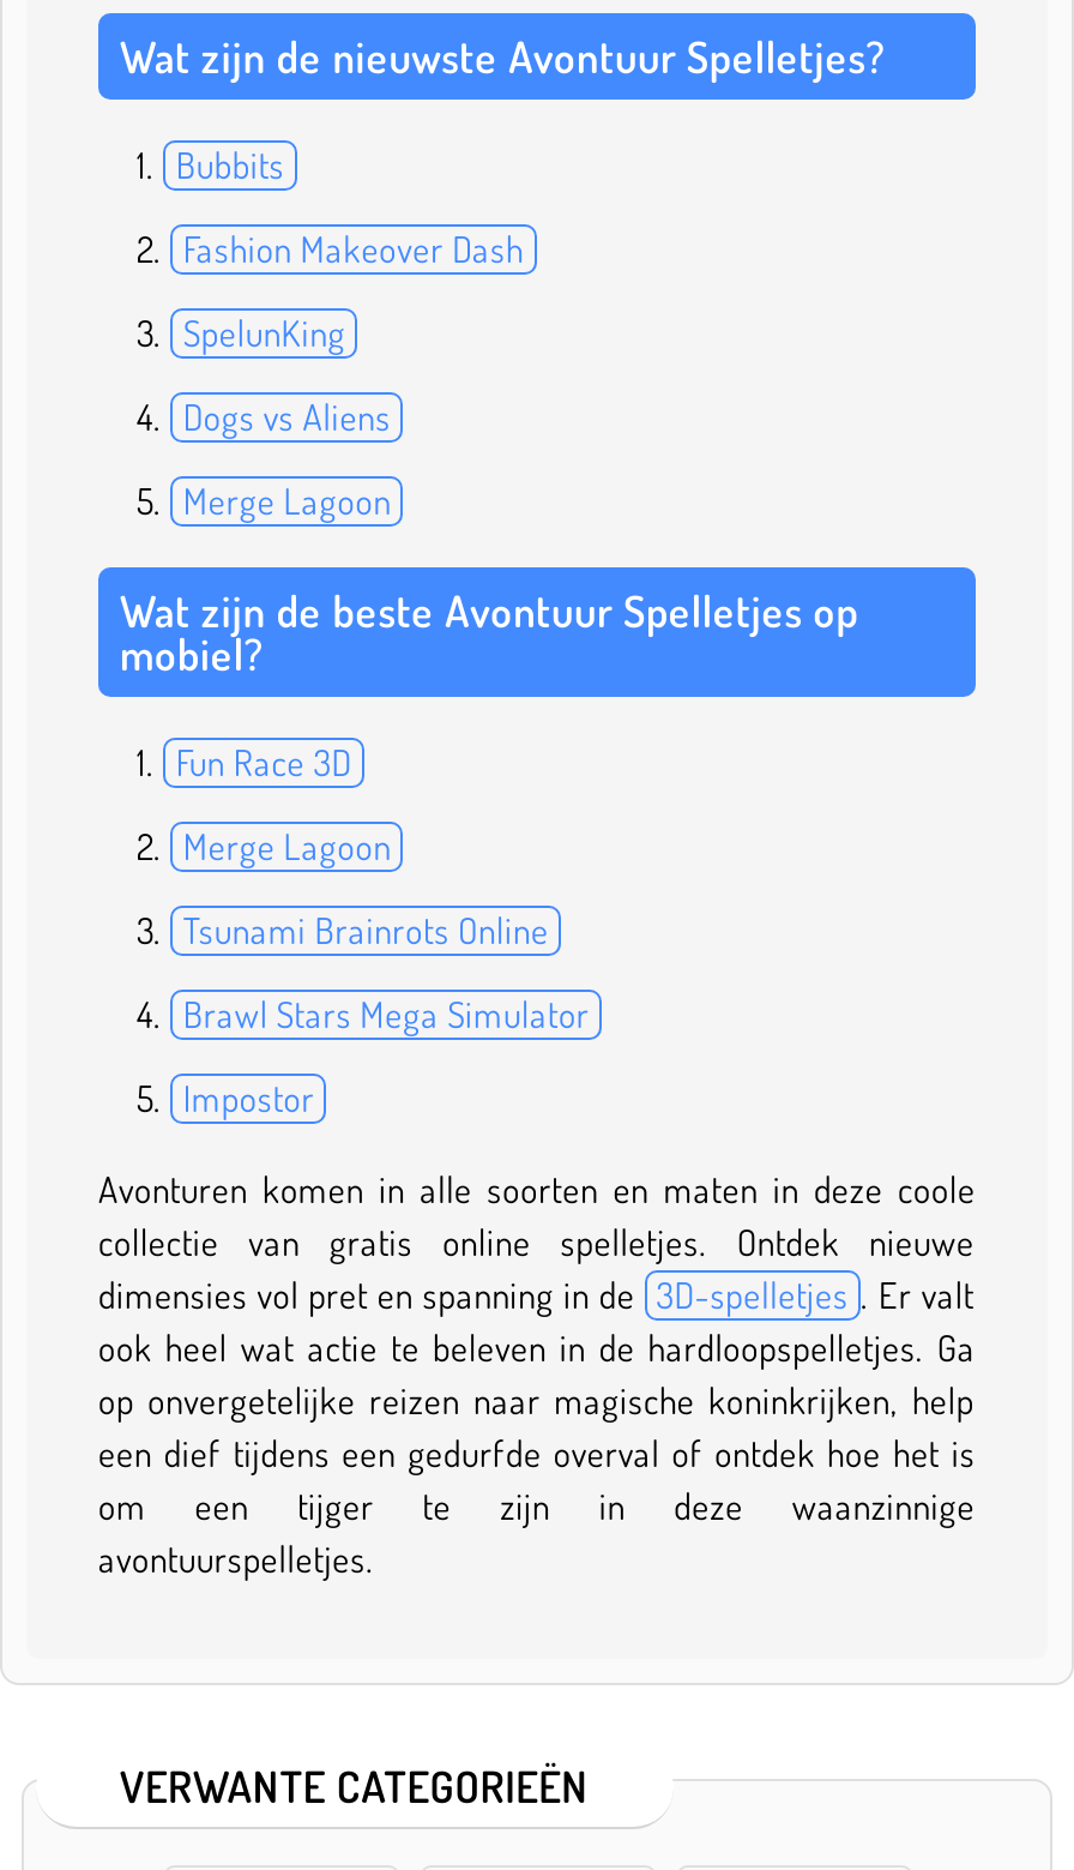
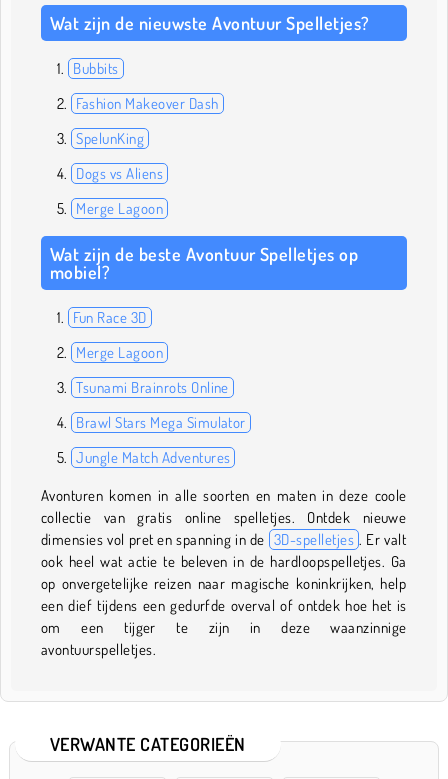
[183,1075,315,1120] Impostor -> [76,447,230,466] Jungle Match Adventures

